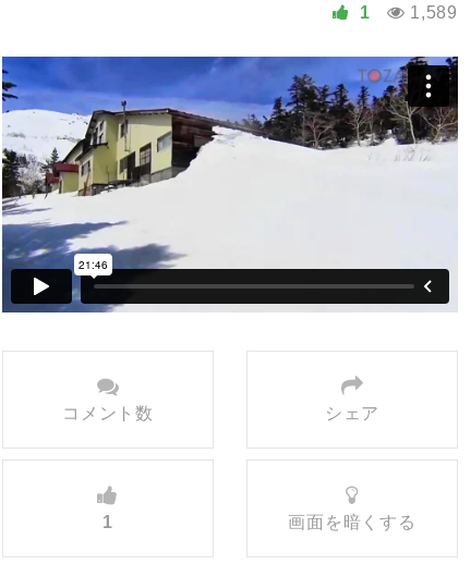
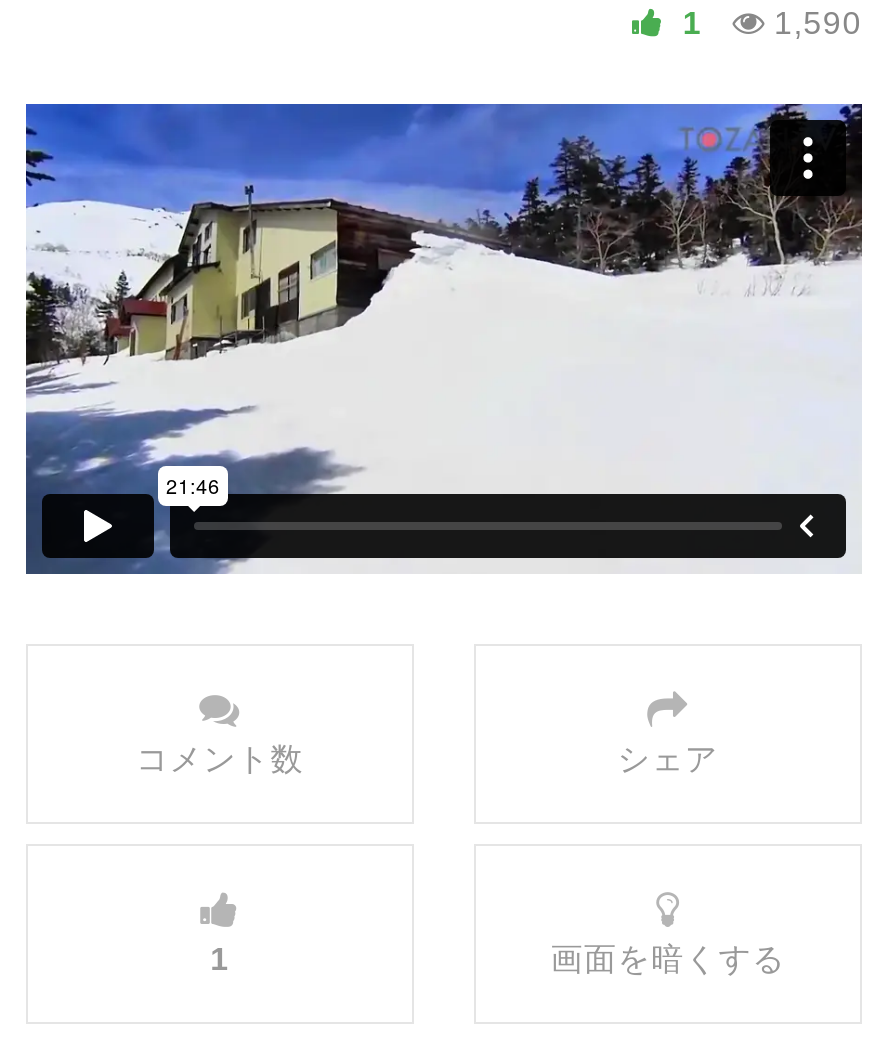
[410,3,458,22] 1,589 -> [774,6,862,40] 1,590

